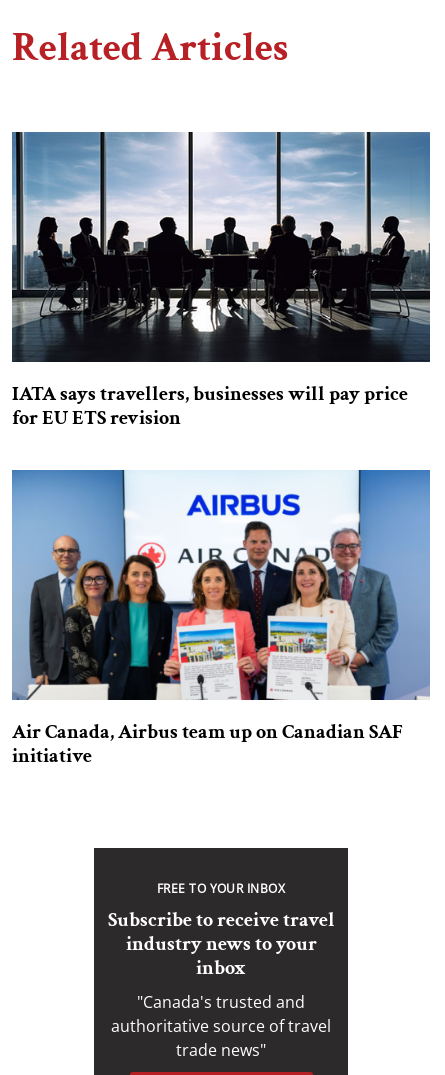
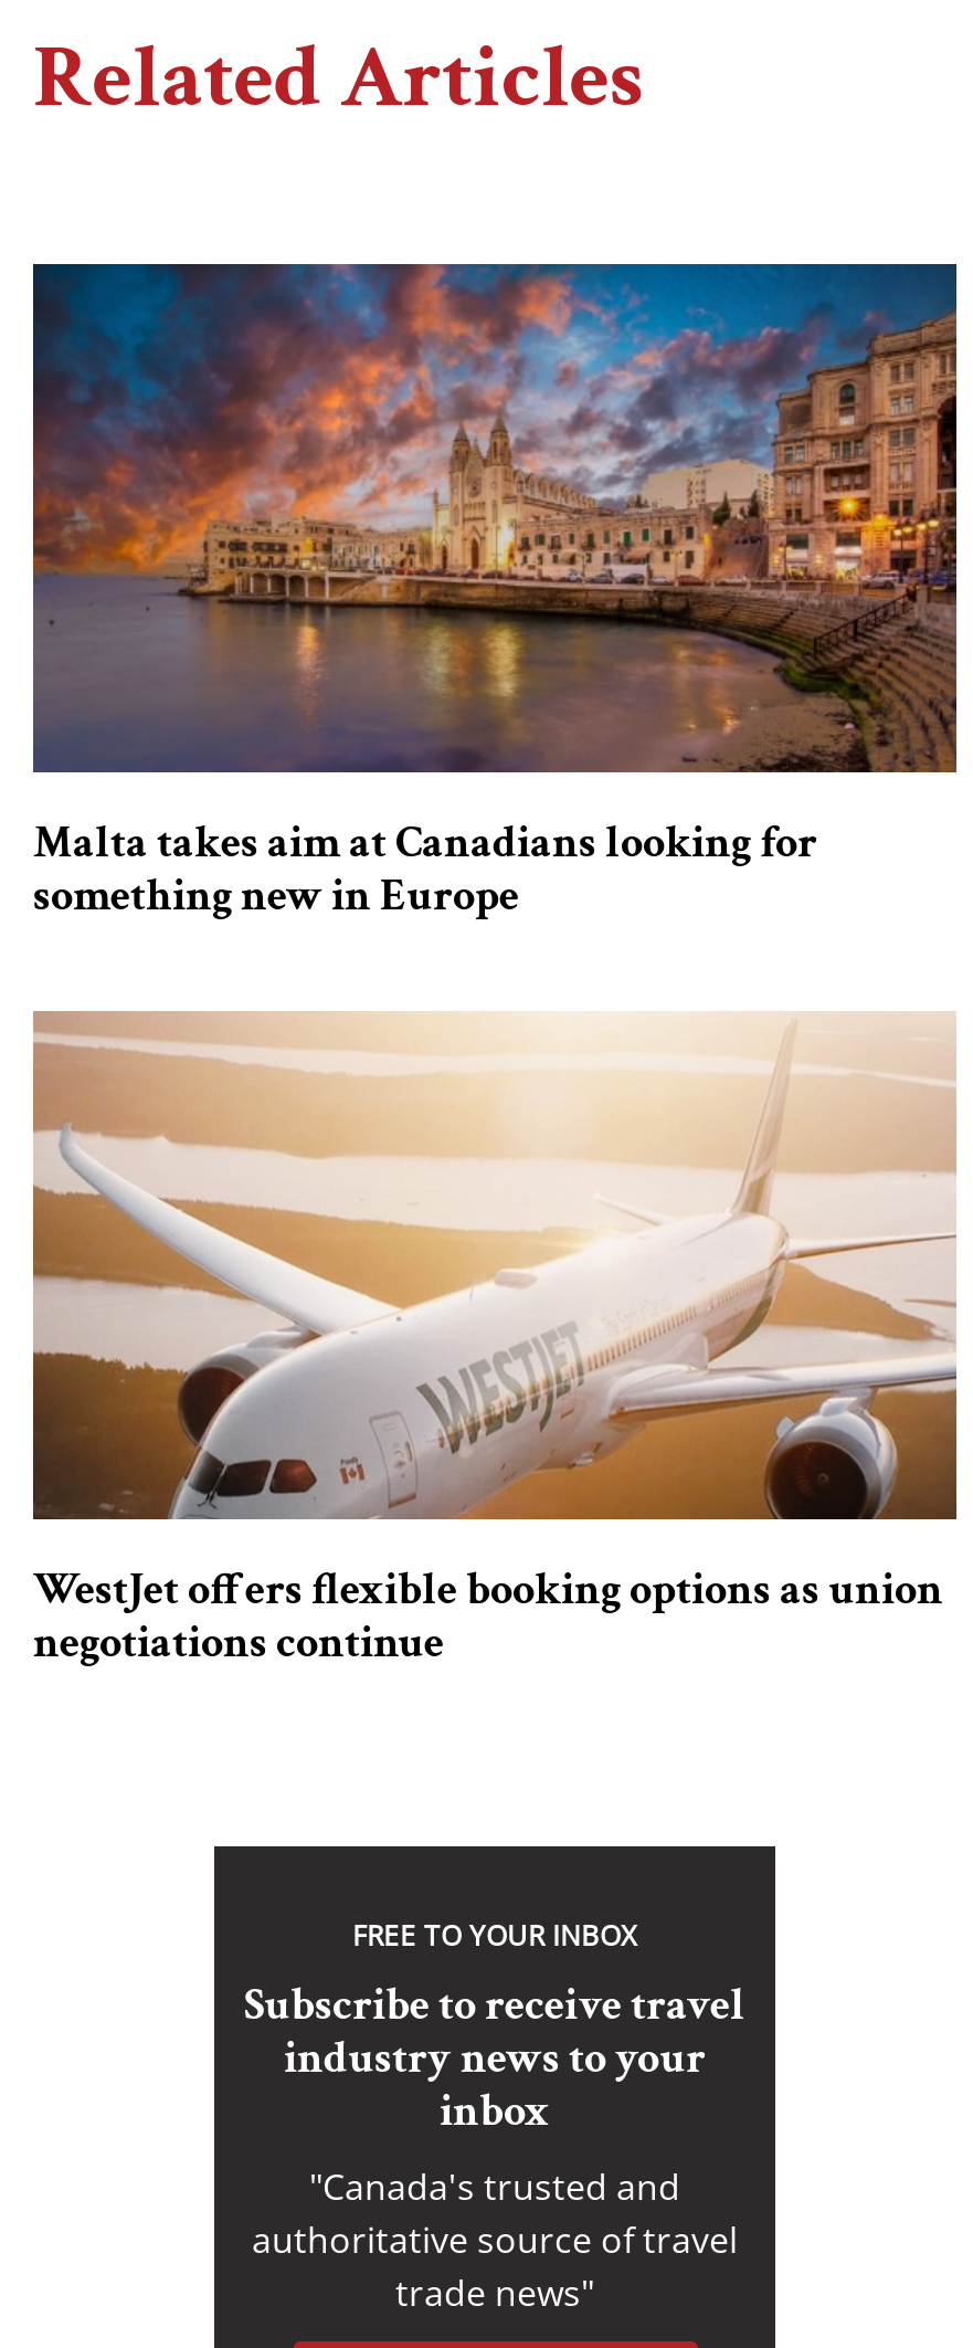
[11,131,431,431] [image] | IATA says travellers, businesses will pay price | for EU ETS revision -> [31,262,959,924] [image] | Malta takes aim at Canadians looking for | something new in Europe
[11,469,431,769] [image] | Air Canada, Airbus team up on Canadian SAF | initiative -> [31,1009,959,1671] [image] | WestJet offers flexible booking options as union | negotiations continue

